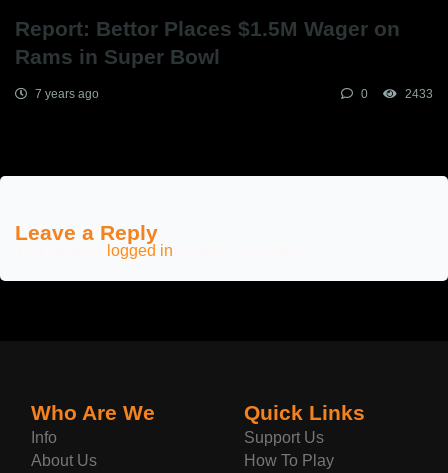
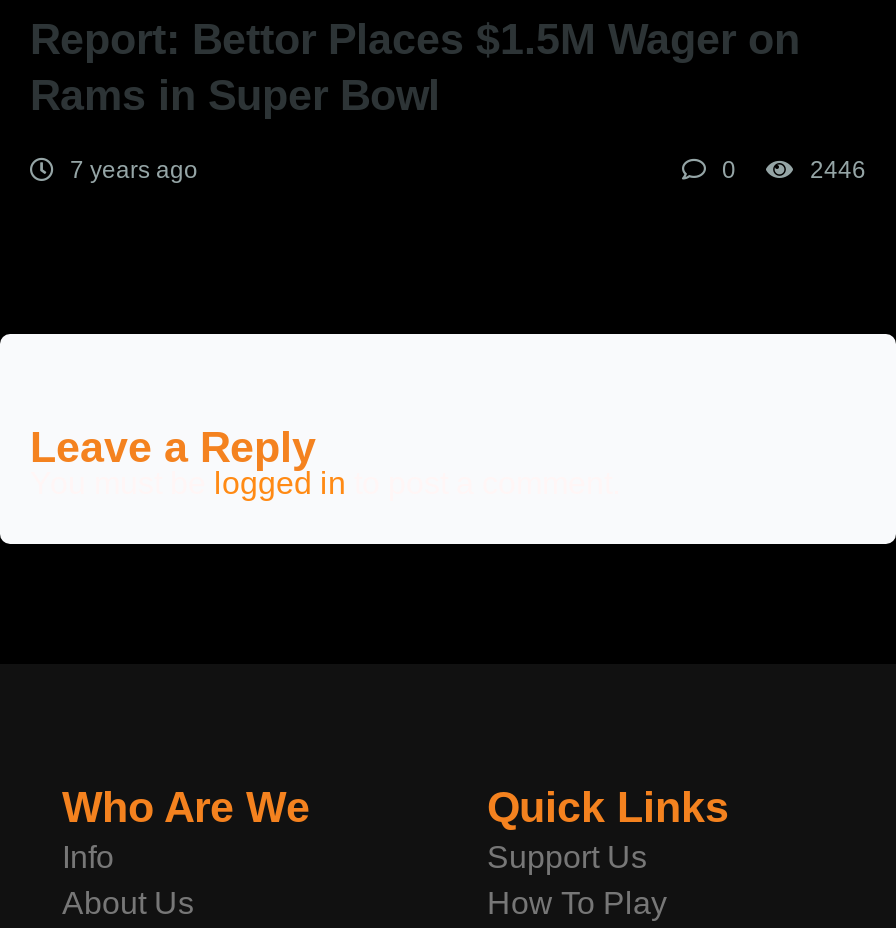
[402,87,433,101] 2433 -> [804,157,866,185] 2446

